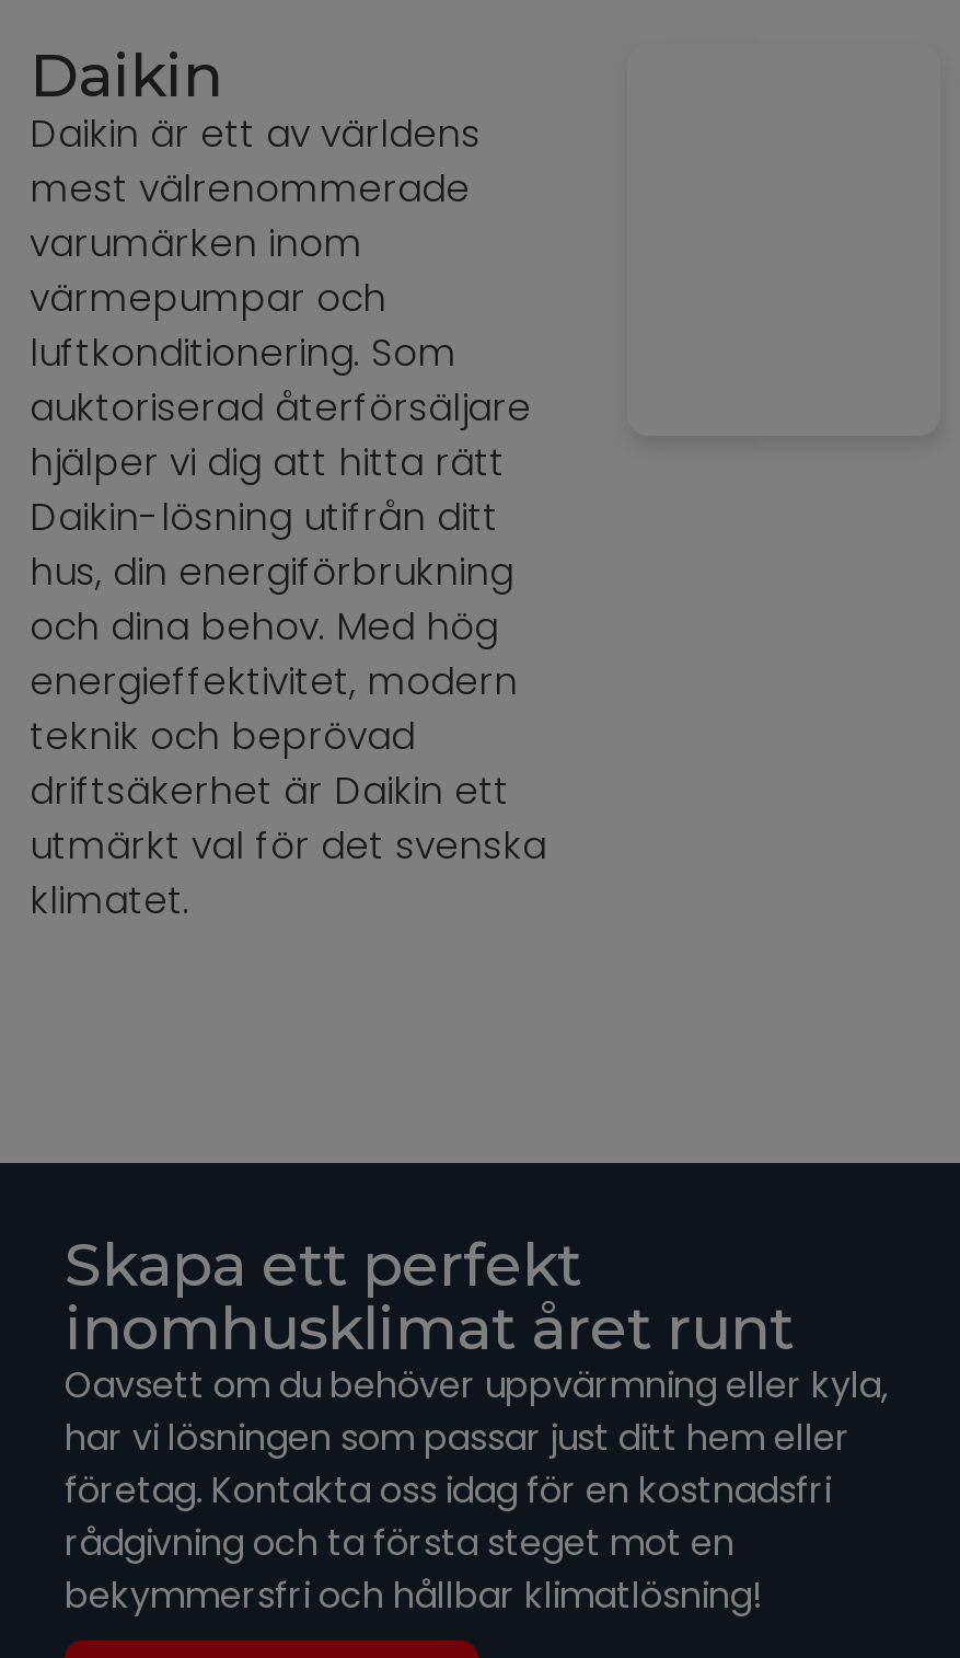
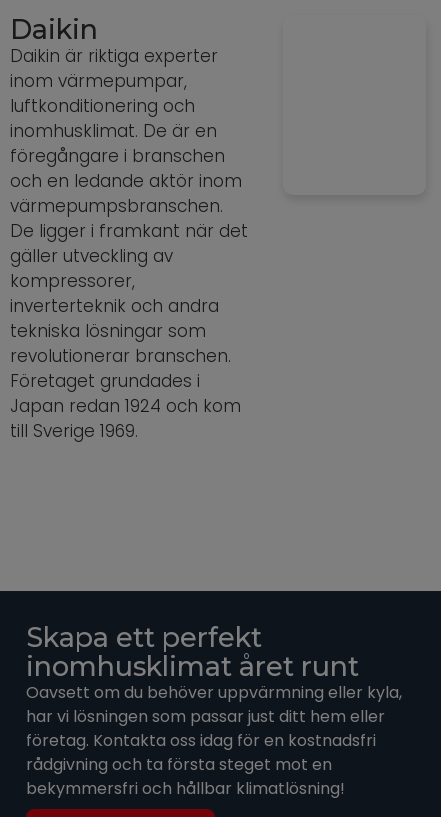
[30,107,546,926] Daikin är ett av världens | mest välrenommerade | varumärken inom | värmepumpar och | luftkonditionering. Som | auktoriserad återförsäljare | hjälper vi dig att hitta rätt | Daikin-lösning utifrån ditt | hus, din energiförbrukning | och dina behov. Med hög | energieffektivitet, modern | teknik och beprövad | driftsäkerhet är Daikin ett | utmärkt val för det svenska | klimatet. -> [10,44,248,443] Daikin är riktiga experter | inom värmepumpar, | luftkonditionering och | inomhusklimat. De är en | föregångare i branschen | och en ledande aktör inom | värmepumpsbranschen. | De ligger i framkant när det | gäller utveckling av | kompressorer, | inverterteknik och andra | tekniska lösningar som | revolutionerar branschen. | Företaget grundades i | Japan redan 1924 och kom | till Sverige 1969.

